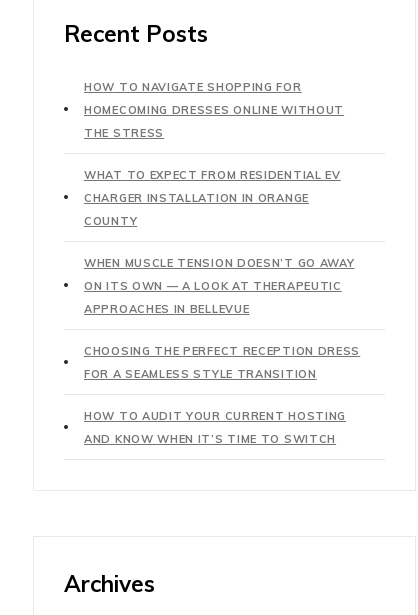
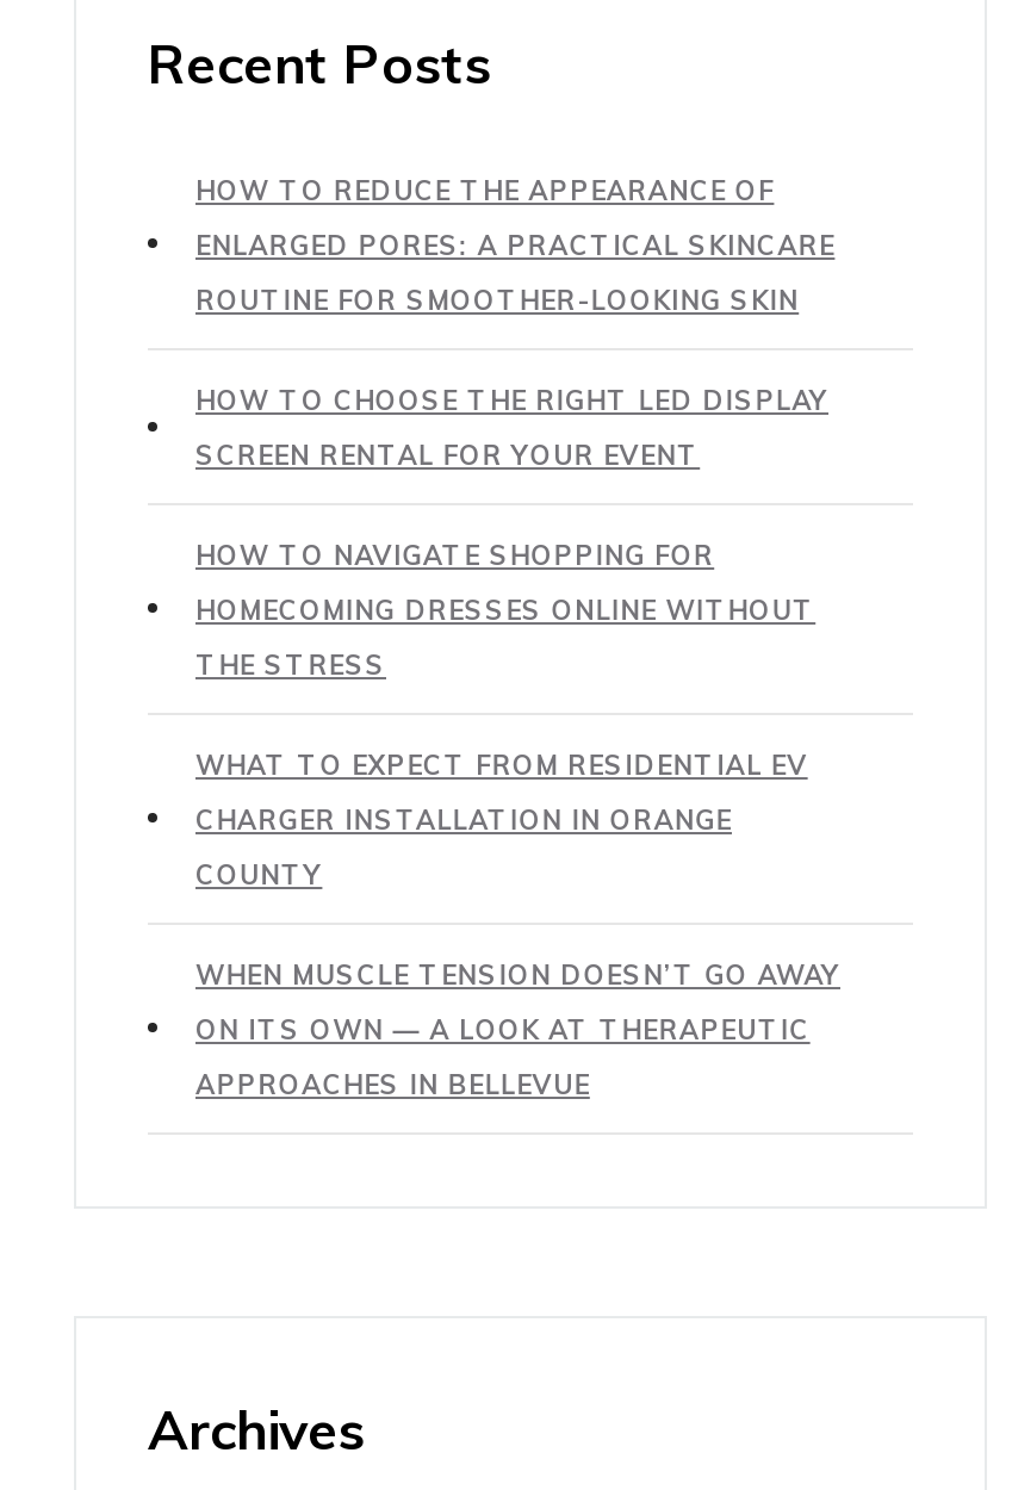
none -> [195,173,835,471] HOW TO REDUCE THE APPEARANCE OF | ENLARGED PORES: A PRACTICAL SKINCARE | ROUTINE FOR SMOOTHER-LOOKING SKIN | HOW TO CHOOSE THE RIGHT LED DISPLAY | SCREEN RENTAL FOR YOUR EVENT
moved [84,80,354,316] -> [195,538,840,1101]: HOW TO NAVIGATE SHOPPING FOR | HOMECOMING DRESSES ONLINE WITHOUT | THE STRESS | ... | ON ITS OWN — A LOOK AT THERAPEUTIC | APPROACHES IN BELLEVUE
[84,344,360,446] CHOOSING THE PERFECT RECEPTION DRESS | FOR A SEAMLESS STYLE TRANSITION | HOW TO AUDIT YOUR CURRENT HOSTING | AND KNOW WHEN IT’S TIME TO SWITCH -> none

